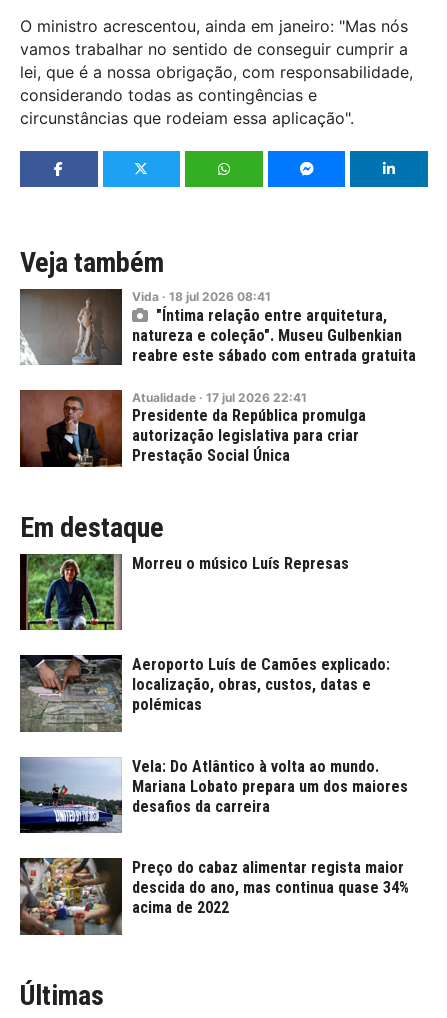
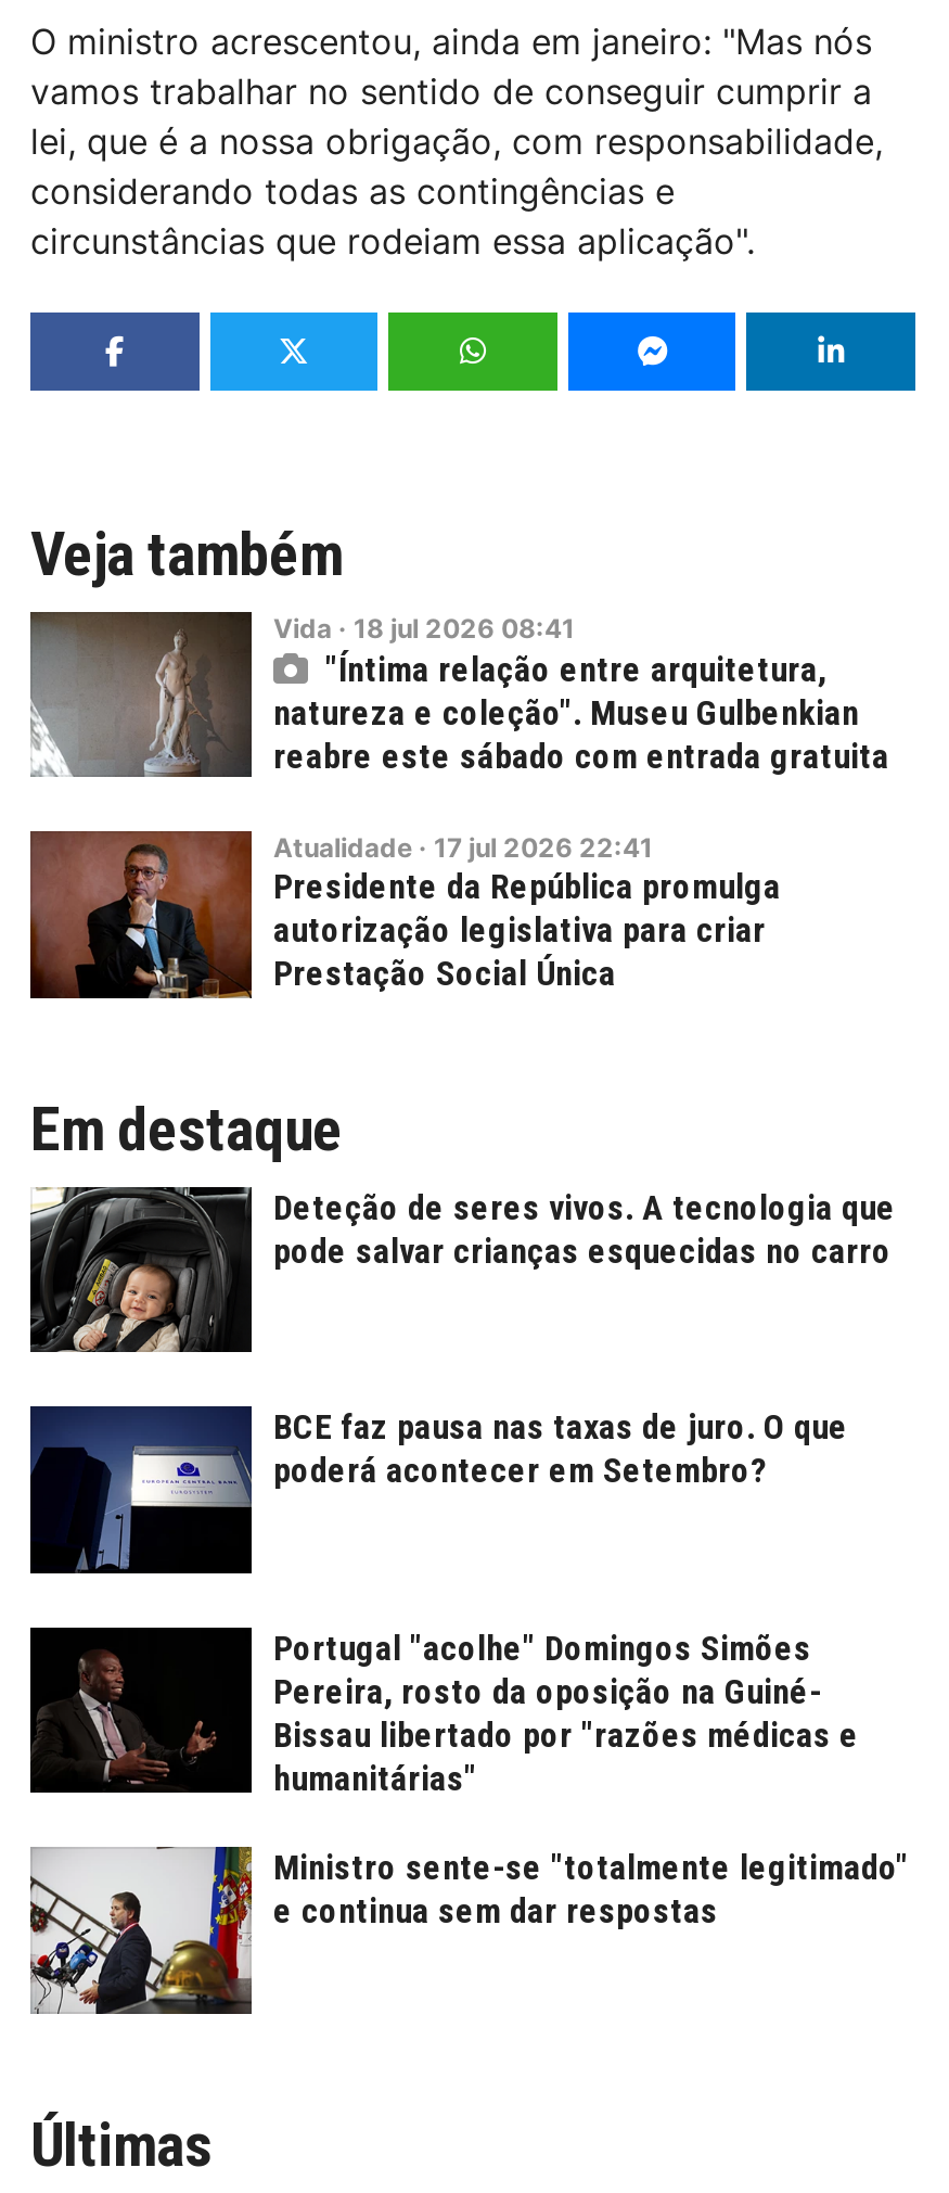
[19,553,349,631] [image] | Morreu o músico Luís Represas -> [28,1185,896,1354] [image] | Deteção de seres vivos. A tecnologia que | pode salvar crianças esquecidas no carro
[19,655,390,733] [image] | Aeroporto Luís de Camões explicado: | localização, obras, custos, datas e | polémicas -> [28,1406,848,1576] [image] | BCE faz pausa nas taxas de juro. O que | poderá acontecer em Setembro?
[19,757,408,834] [image] | Vela: Do Atlântico à volta ao mundo. | Mariana Lobato prepara um dos maiores | desafios da carreira -> [28,1625,859,1798] [image] | Portugal "acolhe" Domingos Simões | Pereira, rosto da oposição na Guiné- | Bissau libertado por "razões médicas e | humanitárias"
[20,857,409,936] [image] | Preço do cabaz alimentar regista maior | descida do ano, mas continua quase 34% | acima de 2022 -> [30,1845,909,2014] [image] | Ministro sente-se "totalmente legitimado" | e continua sem dar respostas

